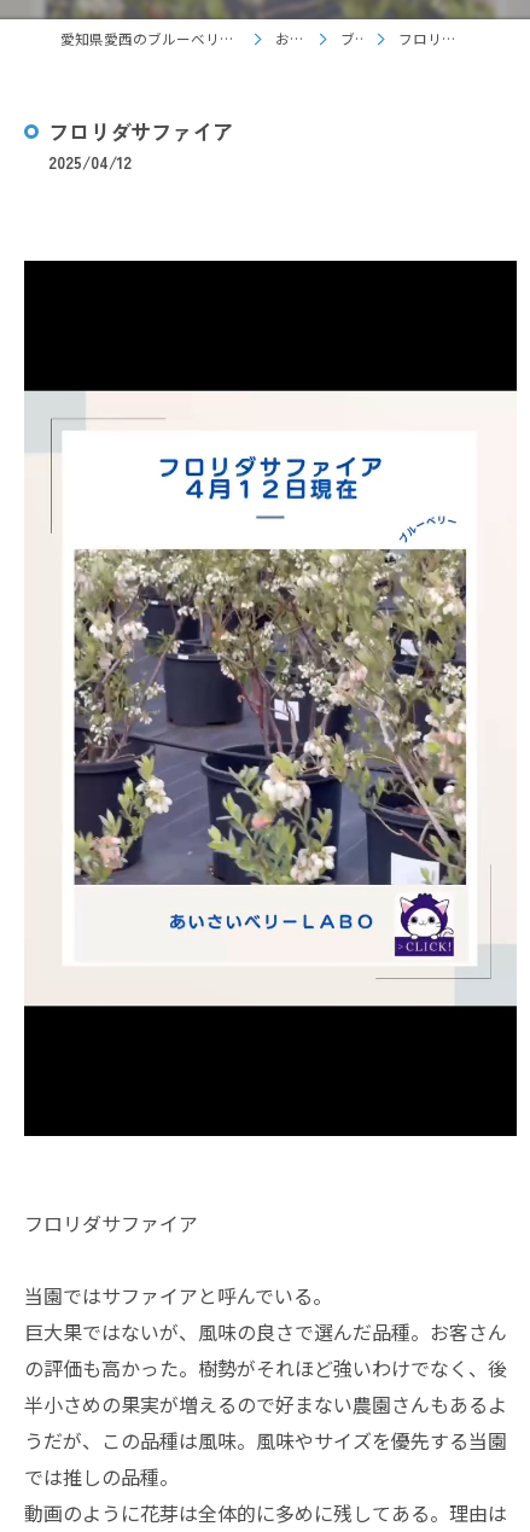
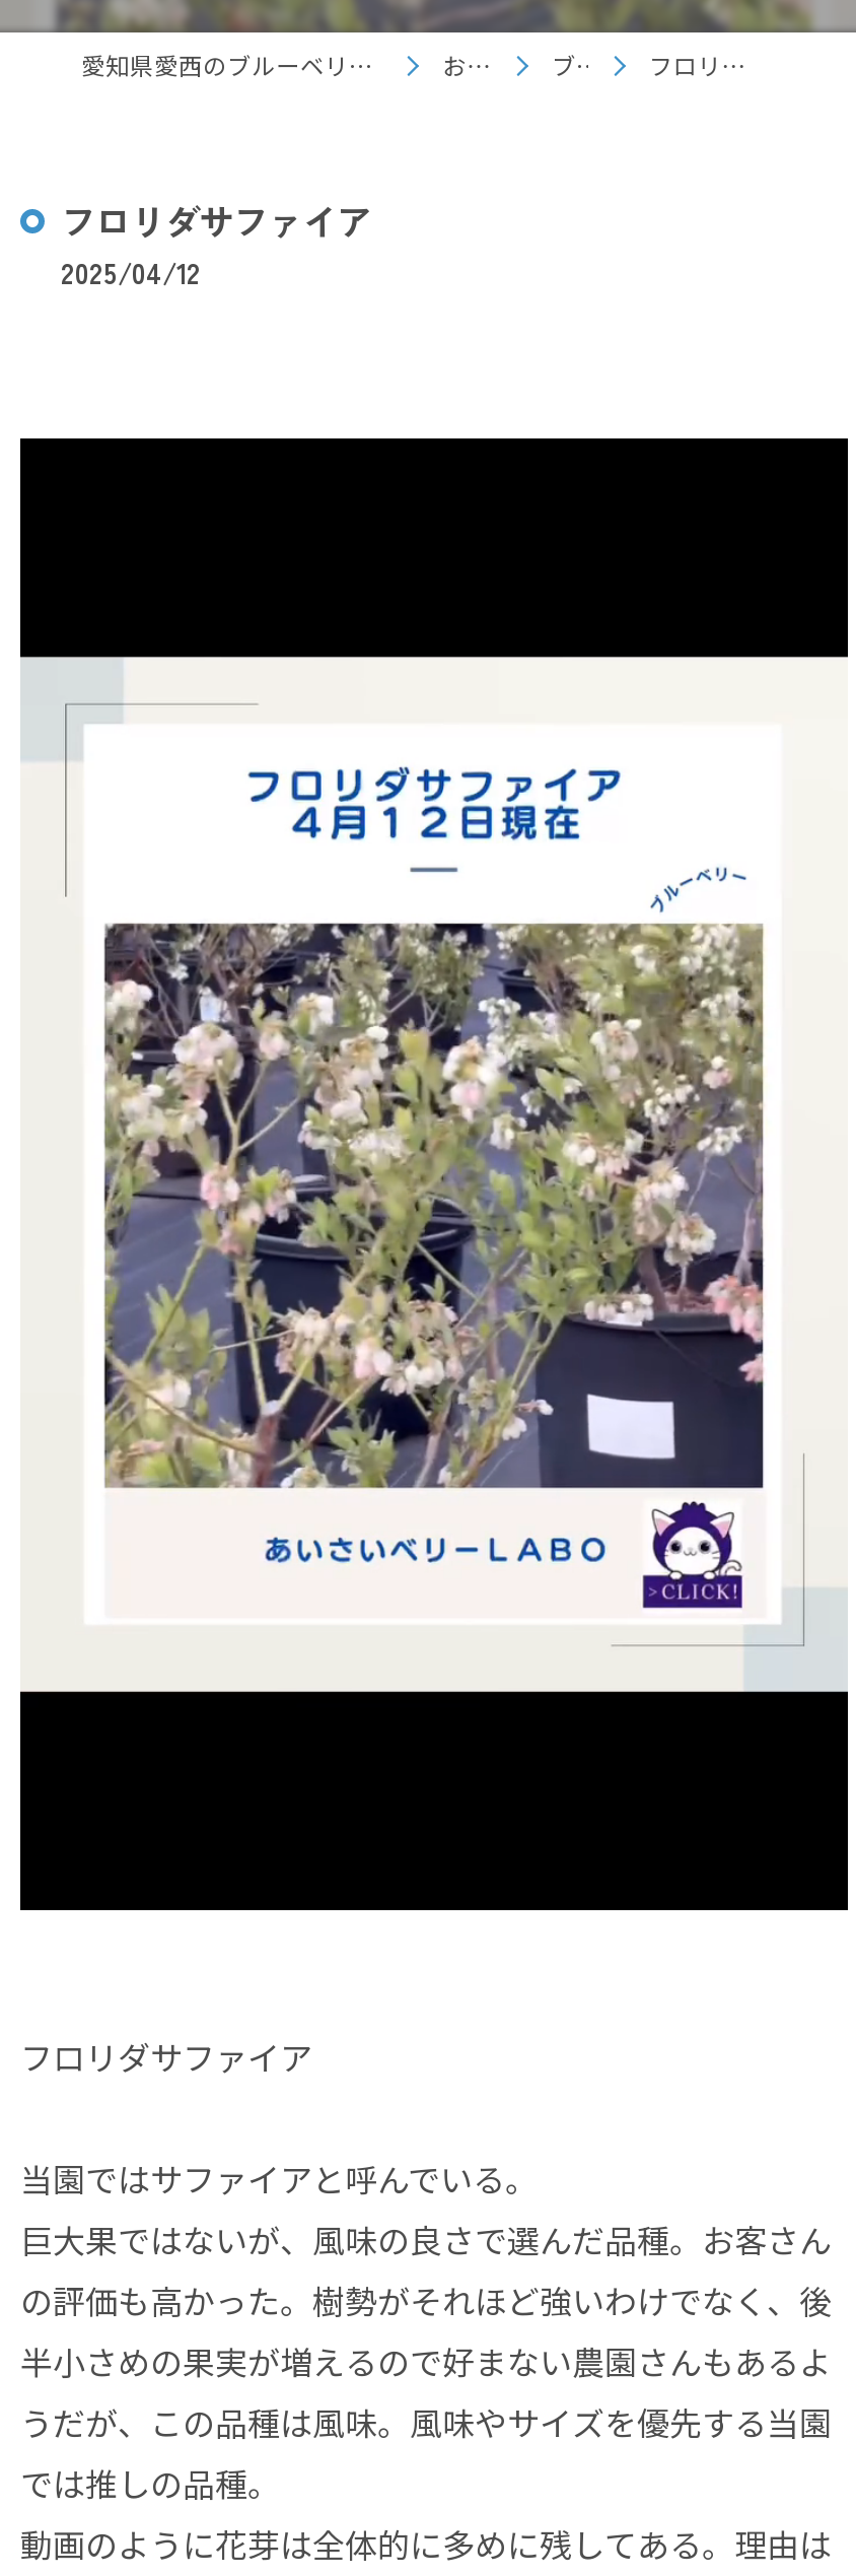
[74,548,467,885] [image] -> [103,922,765,1490] [image]

